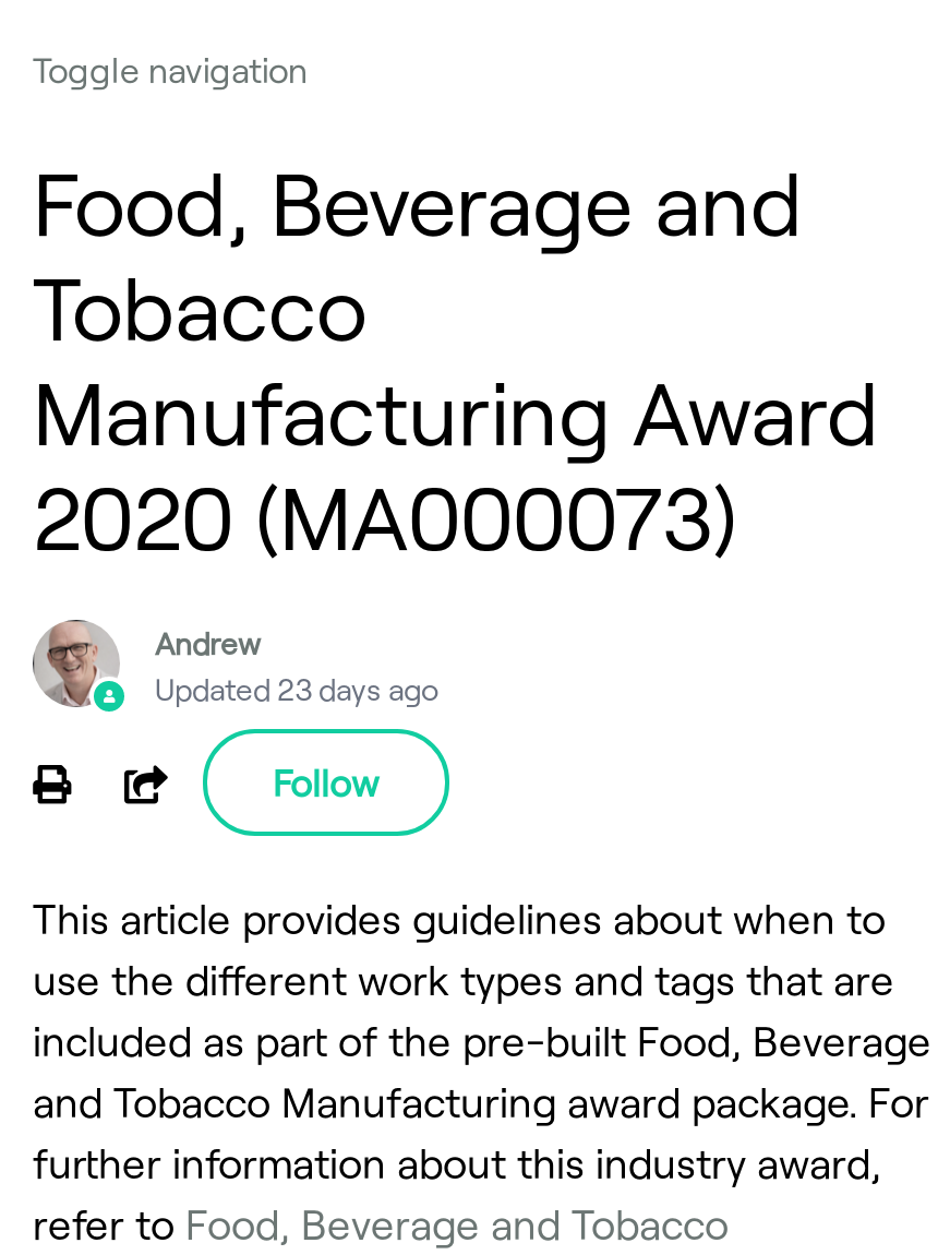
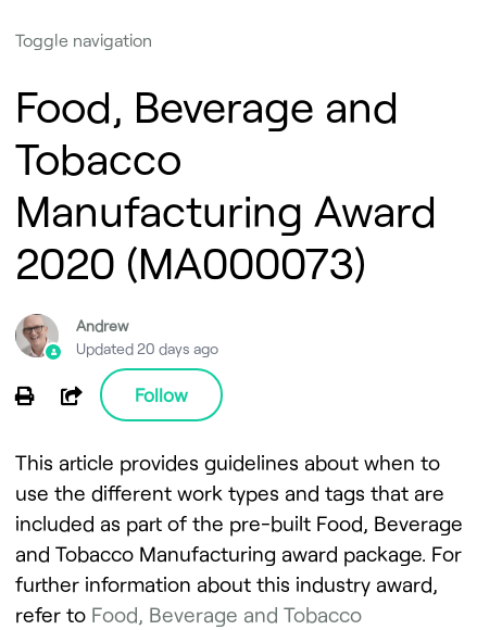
[155,670,438,707] Updated 23 days ago -> [76,339,218,357] Updated 20 days ago

